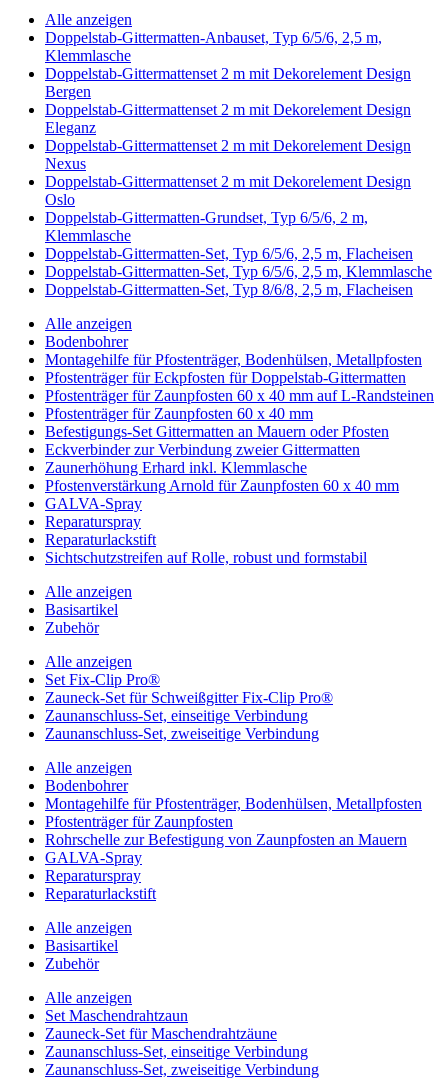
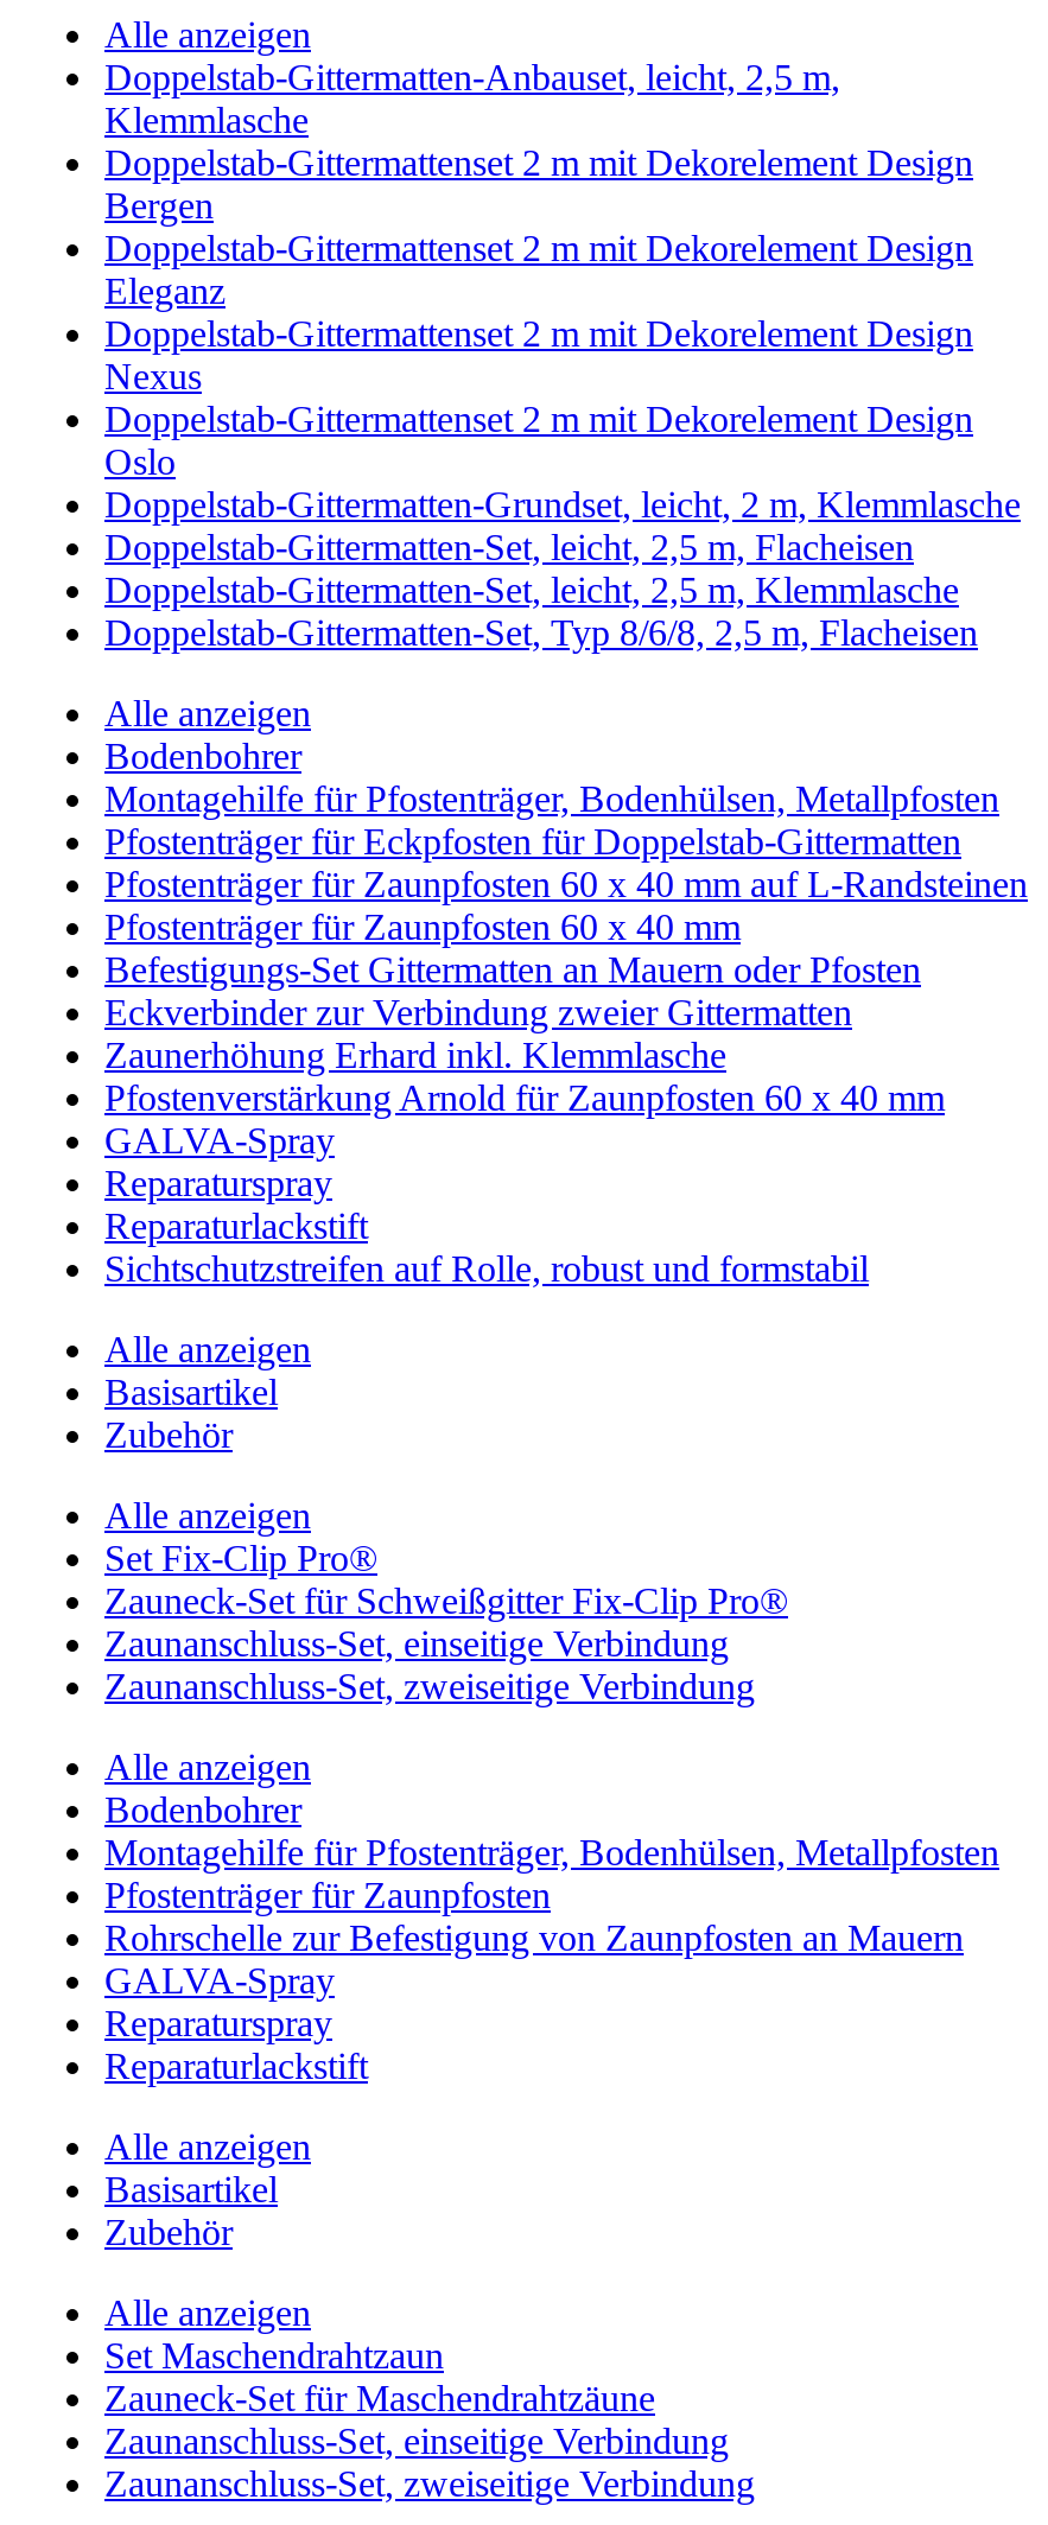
[45,29,382,46] Doppelstab-Gittermatten-Anbauset, Typ 6/5/6, 2,5 m, -> [104,57,840,97] Doppelstab-Gittermatten-Anbauset, leicht, 2,5 m,
[45,209,432,280] Doppelstab-Gittermatten-Grundset, Typ 6/5/6, 2 m, | Klemmlasche | Doppelstab-Gittermatten-Set, Typ 6/5/6, 2,5 m, Flacheisen | Doppelstab-Gittermatten-Set, Typ 6/5/6, 2,5 m, Klemmlasche -> [104,484,1021,610] Doppelstab-Gittermatten-Grundset, leicht, 2 m, Klemmlasche | Doppelstab-Gittermatten-Set, leicht, 2,5 m, Flacheisen | Doppelstab-Gittermatten-Set, leicht, 2,5 m, Klemmlasche

